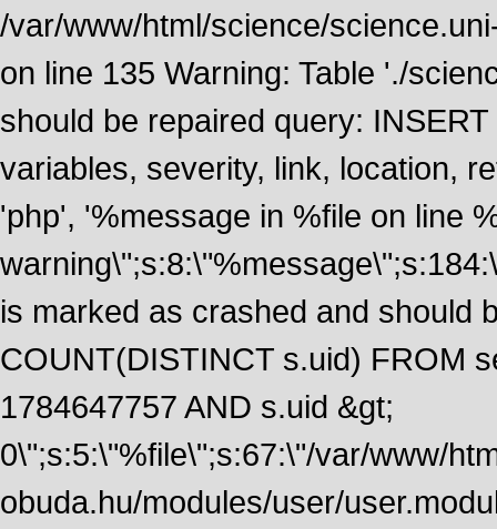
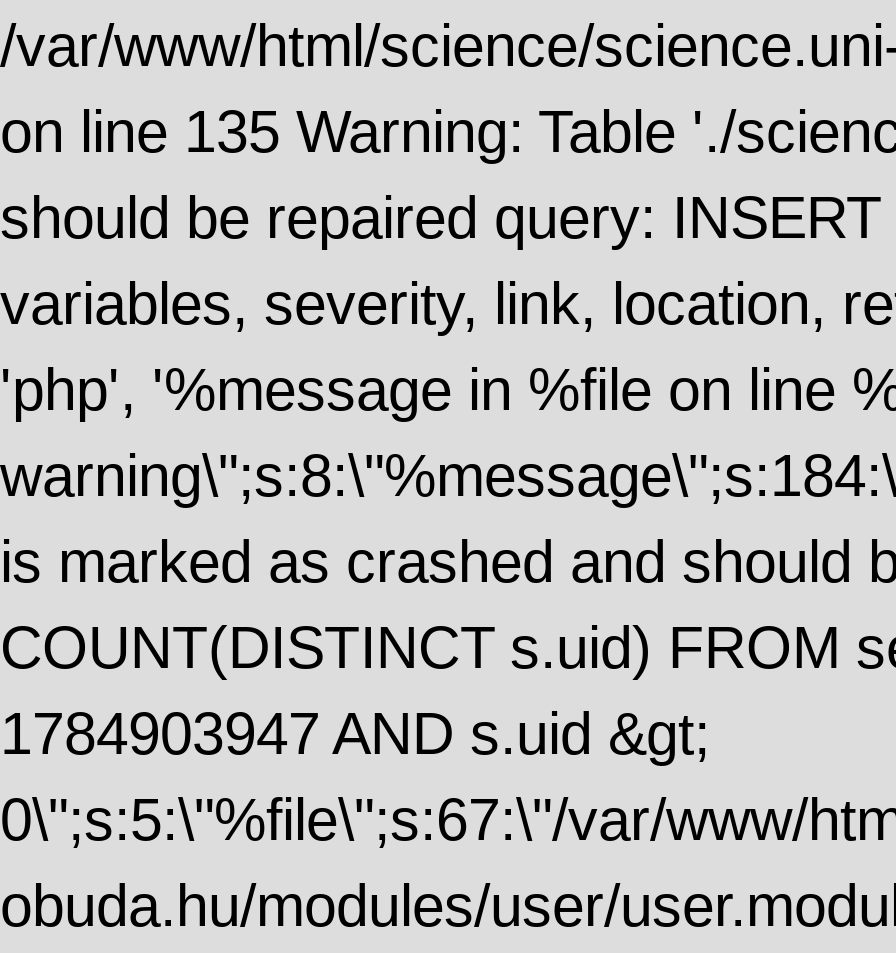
[0,388,394,425] 1784647757 AND s.uid &gt; -> [0,700,710,766] 1784903947 AND s.uid &gt;

